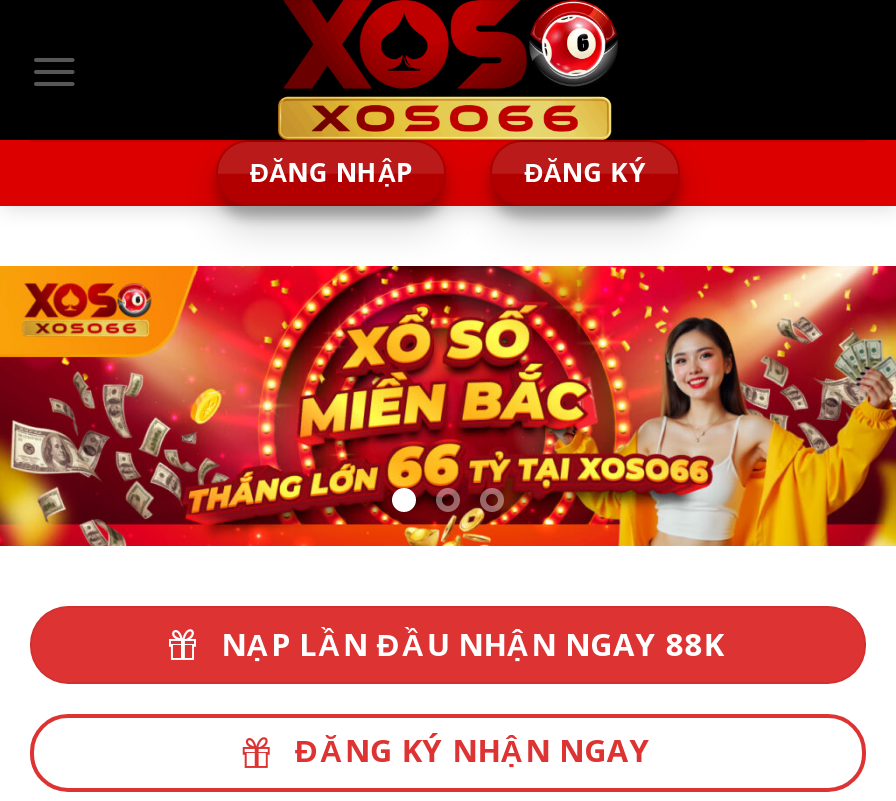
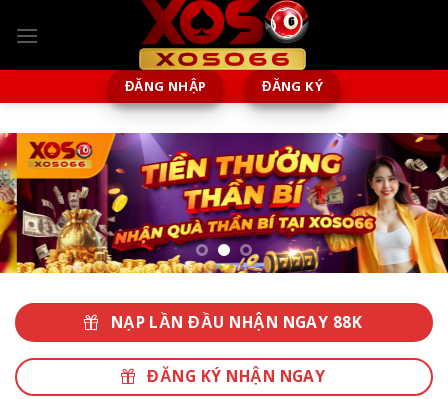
[6,264,890,548] [image] -> [3,132,445,274] [image]

